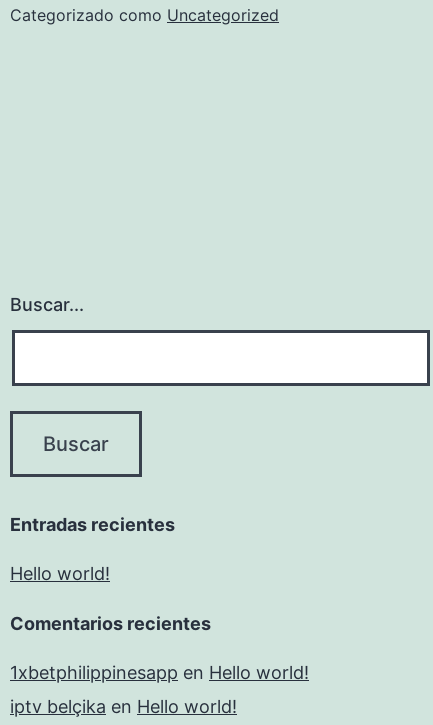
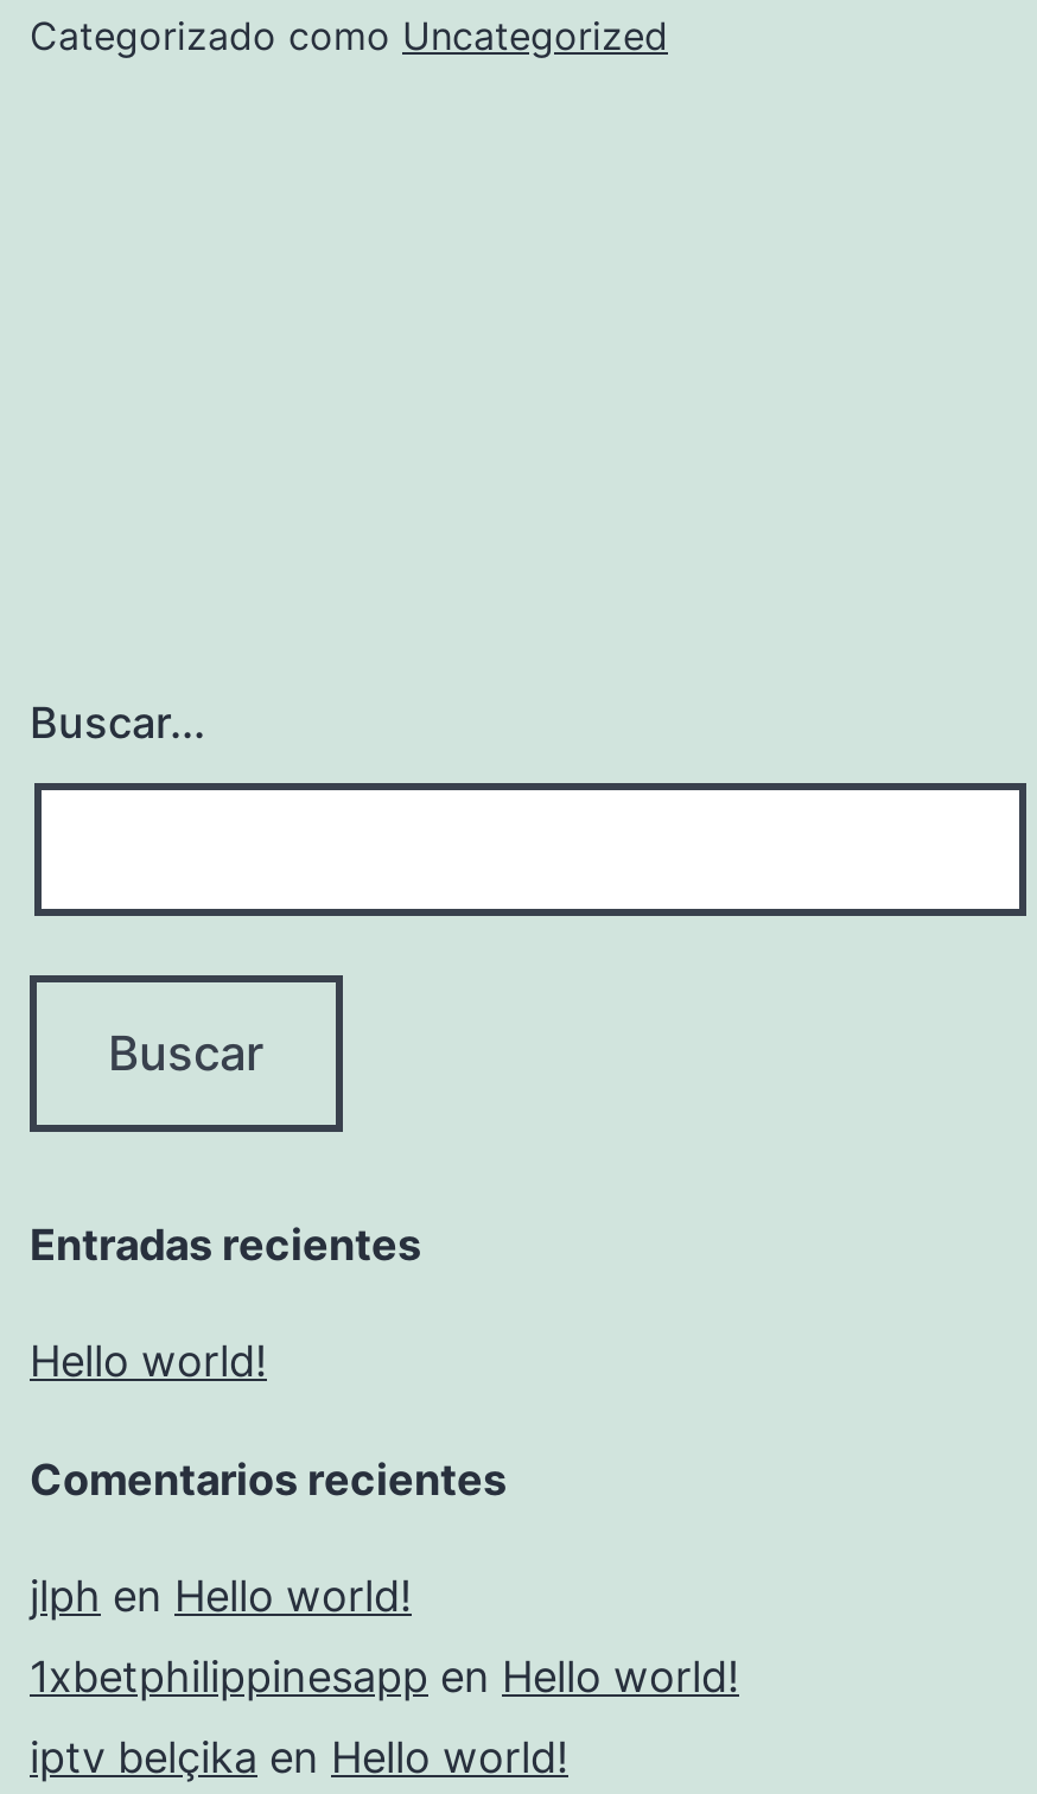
none -> [30,1572,412,1622] jlph en Hello world!

